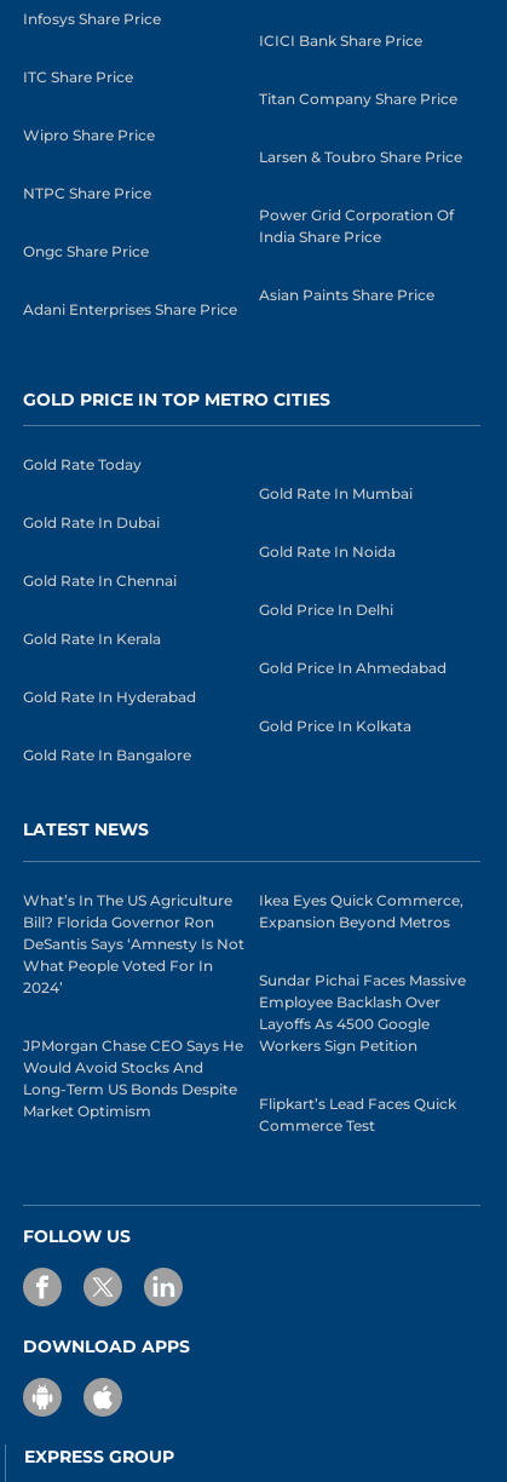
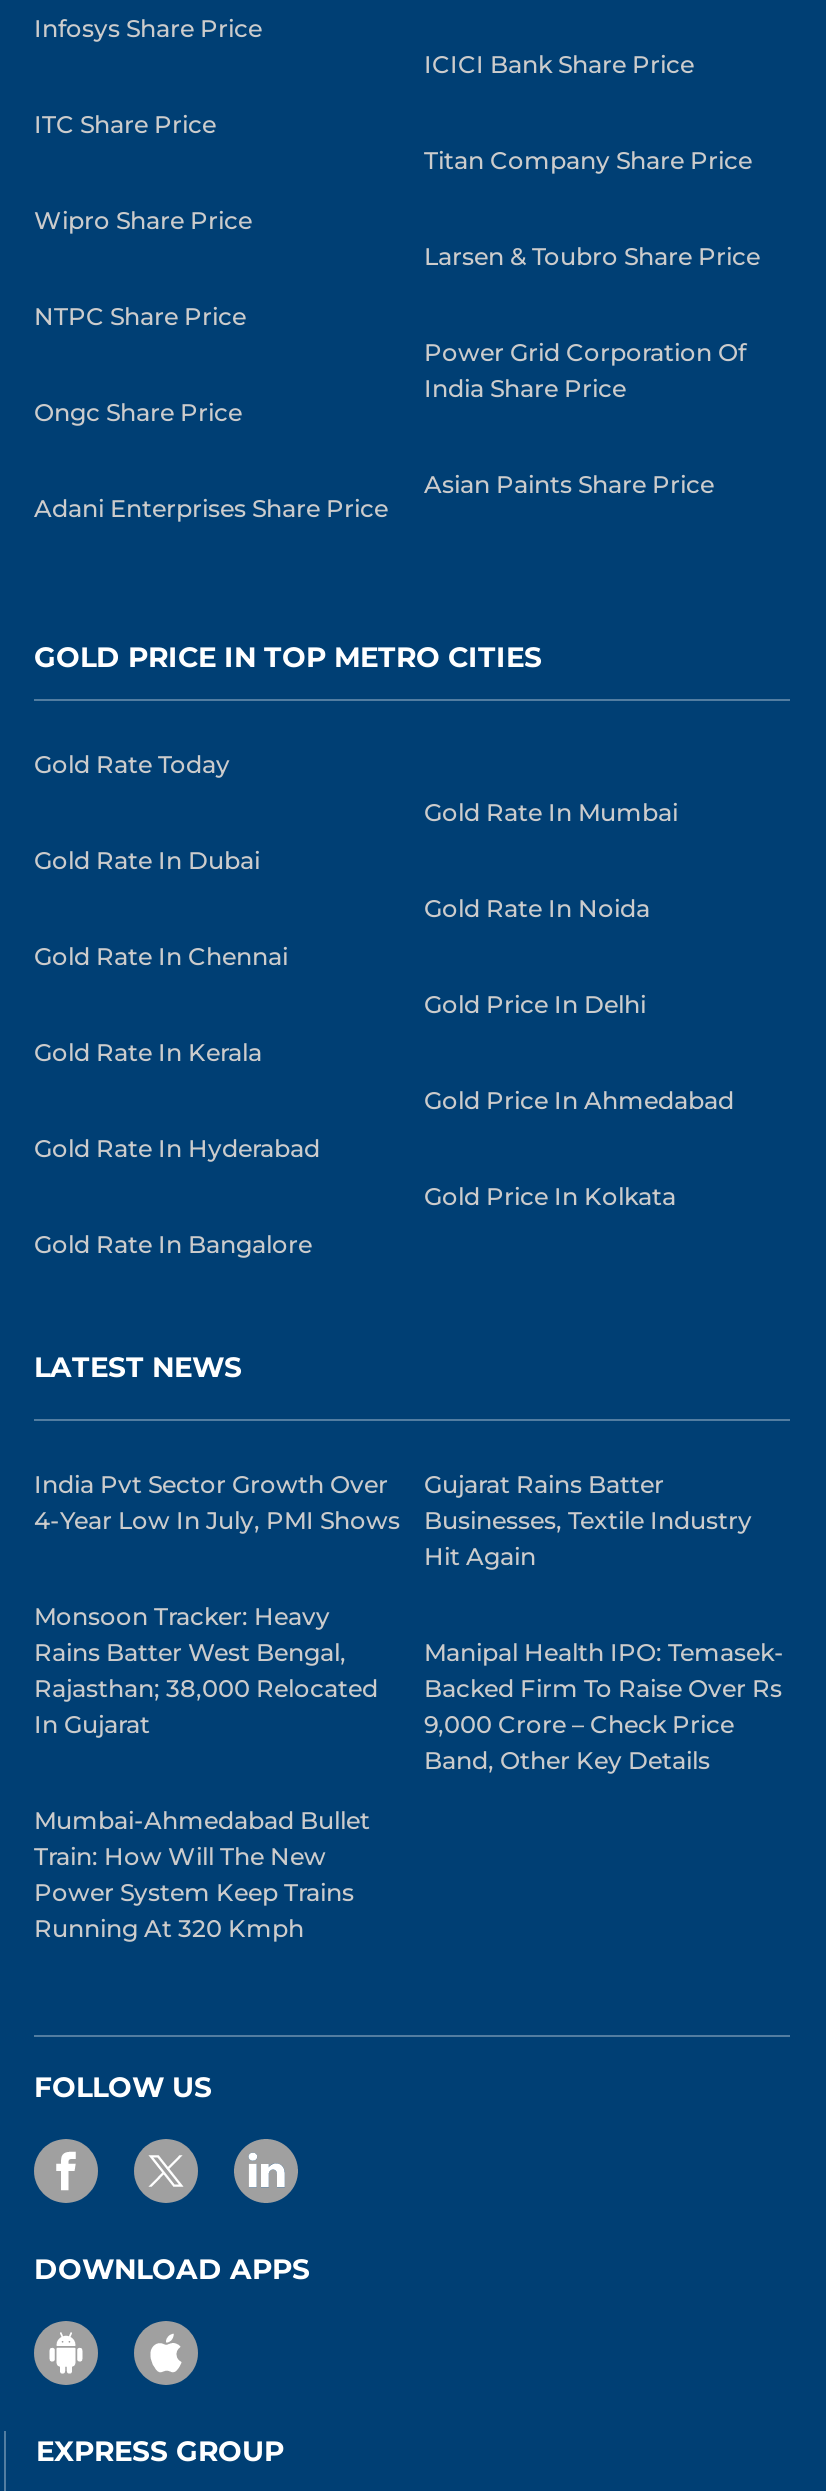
[23,891,244,996] What’s In The US Agriculture | Bill? Florida Governor Ron | DeSantis Says ‘Amnesty Is Not | What People Voted For In | 2024’ -> [34,1469,400,1535] India Pvt Sector Growth Over | 4-Year Low In July, PMI Shows
[259,891,463,931] Ikea Eyes Quick Commerce, | Expansion Beyond Metros -> [34,1805,370,1943] Mumbai-Ahmedabad Bullet | Train: How Will The New | Power System Keep Trains | Running At 320 Kmph
[259,971,466,1054] Sundar Pichai Faces Massive | Employee Backlash Over | Layoffs As 4500 Google | Workers Sign Petition -> [424,1469,752,1571] Gujarat Rains Batter | Businesses, Textile Industry | Hit Again
[23,1036,243,1120] JPMorgan Chase CEO Says He | Would Avoid Stocks And | Long-Term US Bonds Despite | Market Optimism -> [34,1601,378,1739] Monsoon Tracker: Heavy | Rains Batter West Bengal, | Rajasthan; 38,000 Relocated | In Gujarat
[259,1094,456,1134] Flipkart’s Lead Faces Quick | Commerce Test -> [424,1637,784,1775] Manipal Health IPO: Temasek- | Backed Firm To Raise Over Rs | 9,000 Crore – Check Price | Band, Other Key Details

